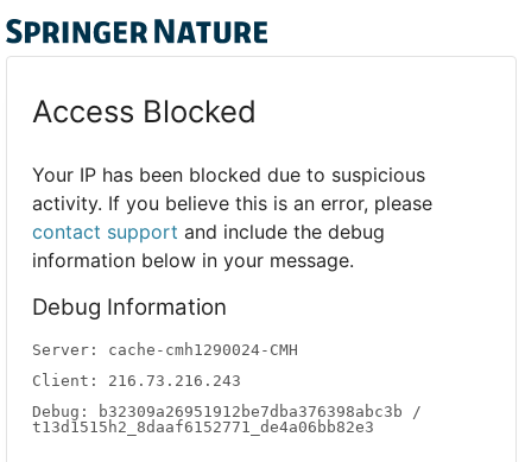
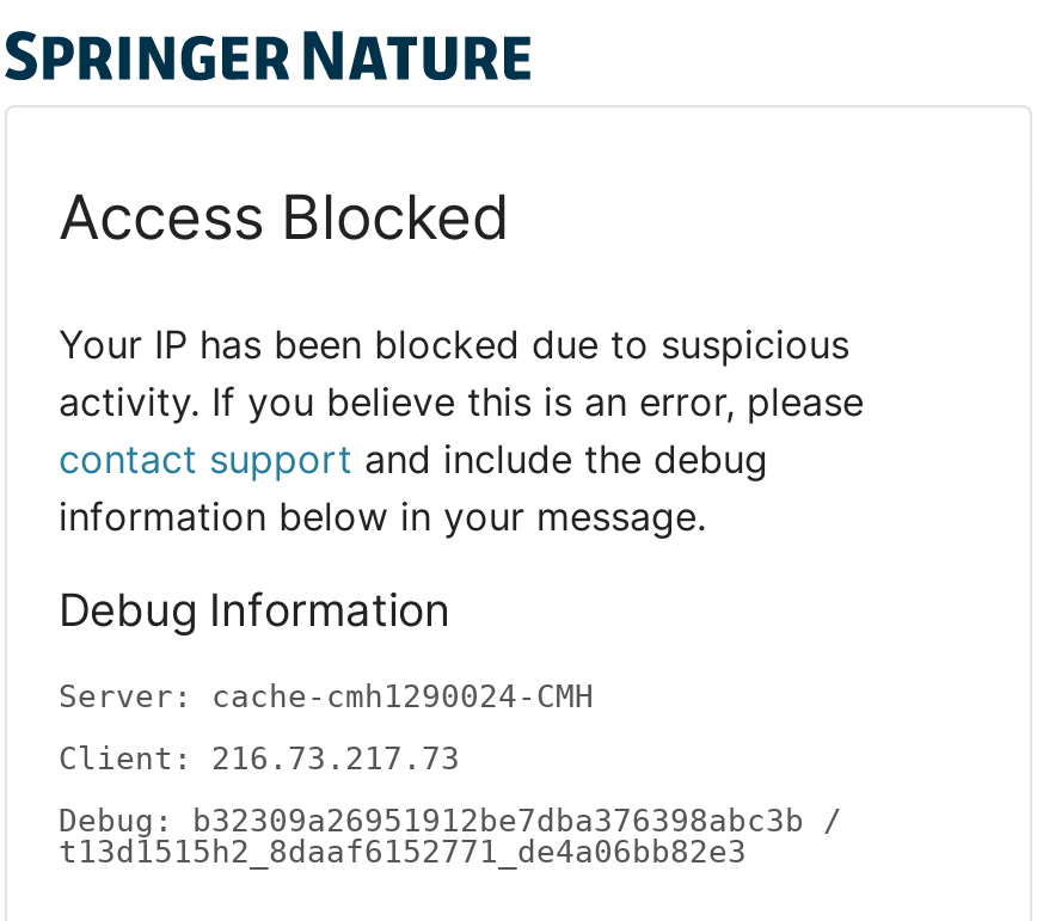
[33,372,242,390] Client: 216.73.216.243 -> [59,742,460,777] Client: 216.73.217.73

